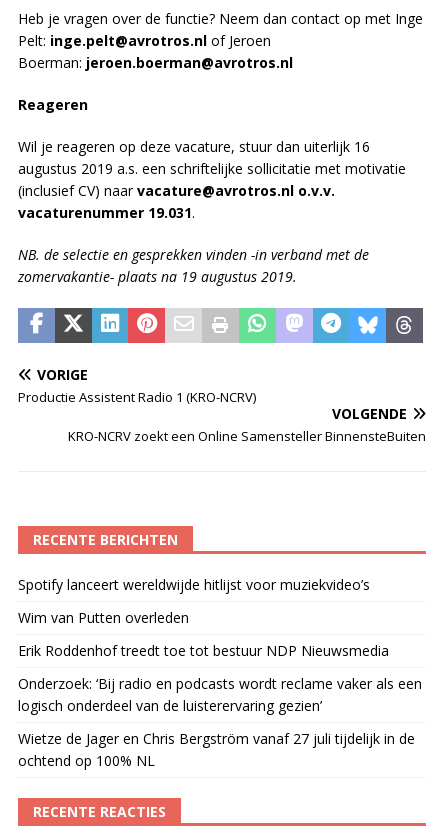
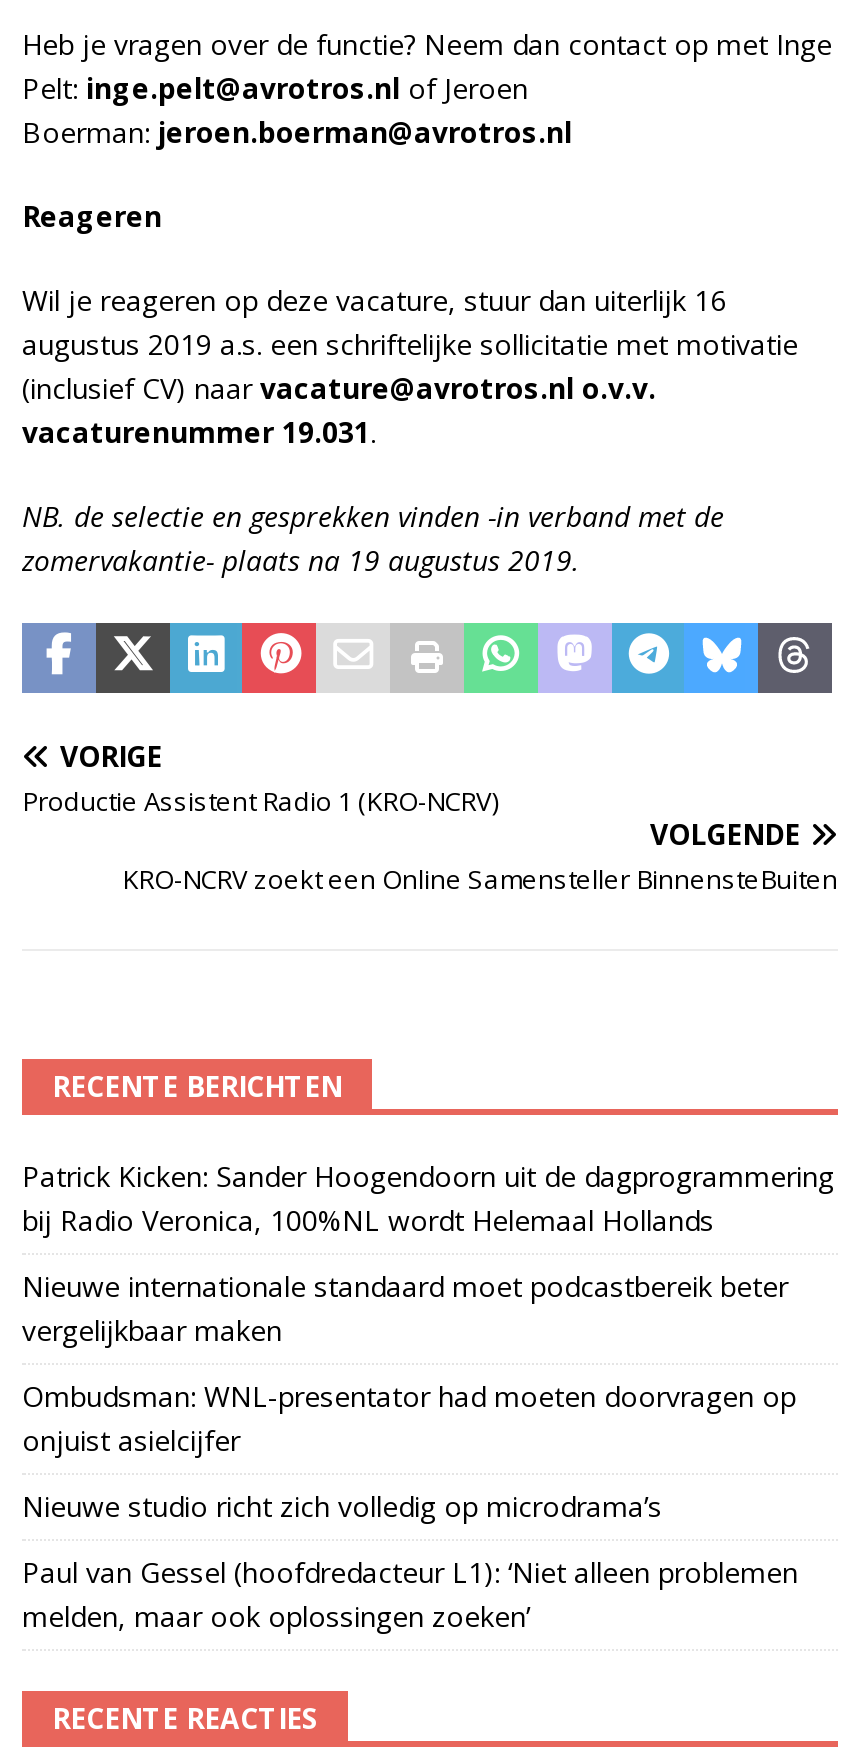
[18,575,370,594] Spotify lanceert wereldwijde hitlijst voor muziekvideo’s -> [22,1156,834,1238] Patrick Kicken: Sander Hoogendoorn uit de dagprogrammering | bij Radio Veronica, 100%NL wordt Helemaal Hollands
[18,608,189,627] Wim van Putten overleden -> [22,1266,788,1348] Nieuwe internationale standaard moet podcastbereik beter | vergelijkbaar maken
[18,641,389,660] Erik Roddenhof treedt toe tot bestuur NDP Nieuwsmedia -> [22,1376,796,1458] Ombudsman: WNL-presentator had moeten doorvragen op | onjuist asielcijfer
[18,674,422,715] Onderzoek: ‘Bij radio en podcasts wordt reclame vaker als een | logisch onderdeel van de luisterervaring gezien’ -> [22,1486,662,1524] Nieuwe studio richt zich volledig op microdrama’s
[18,729,415,770] Wietze de Jager en Chris Bergström vanaf 27 juli tijdelijk in de | ochtend op 100% NL -> [22,1552,798,1634] Paul van Gessel (hoofdredacteur L1): ‘Niet alleen problemen | melden, maar ook oplossingen zoeken’

